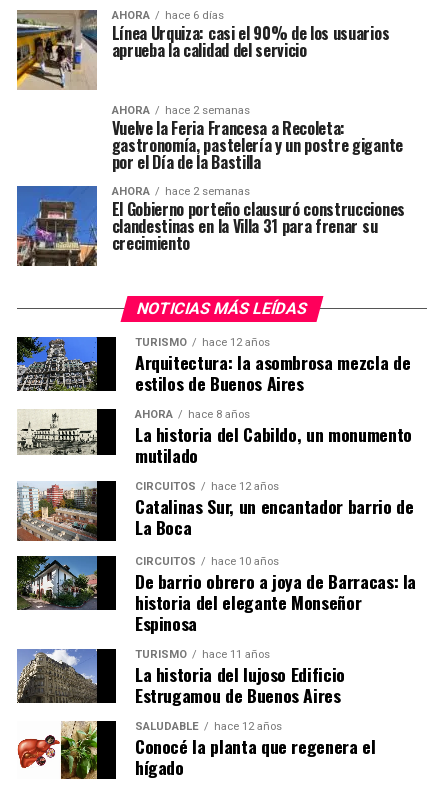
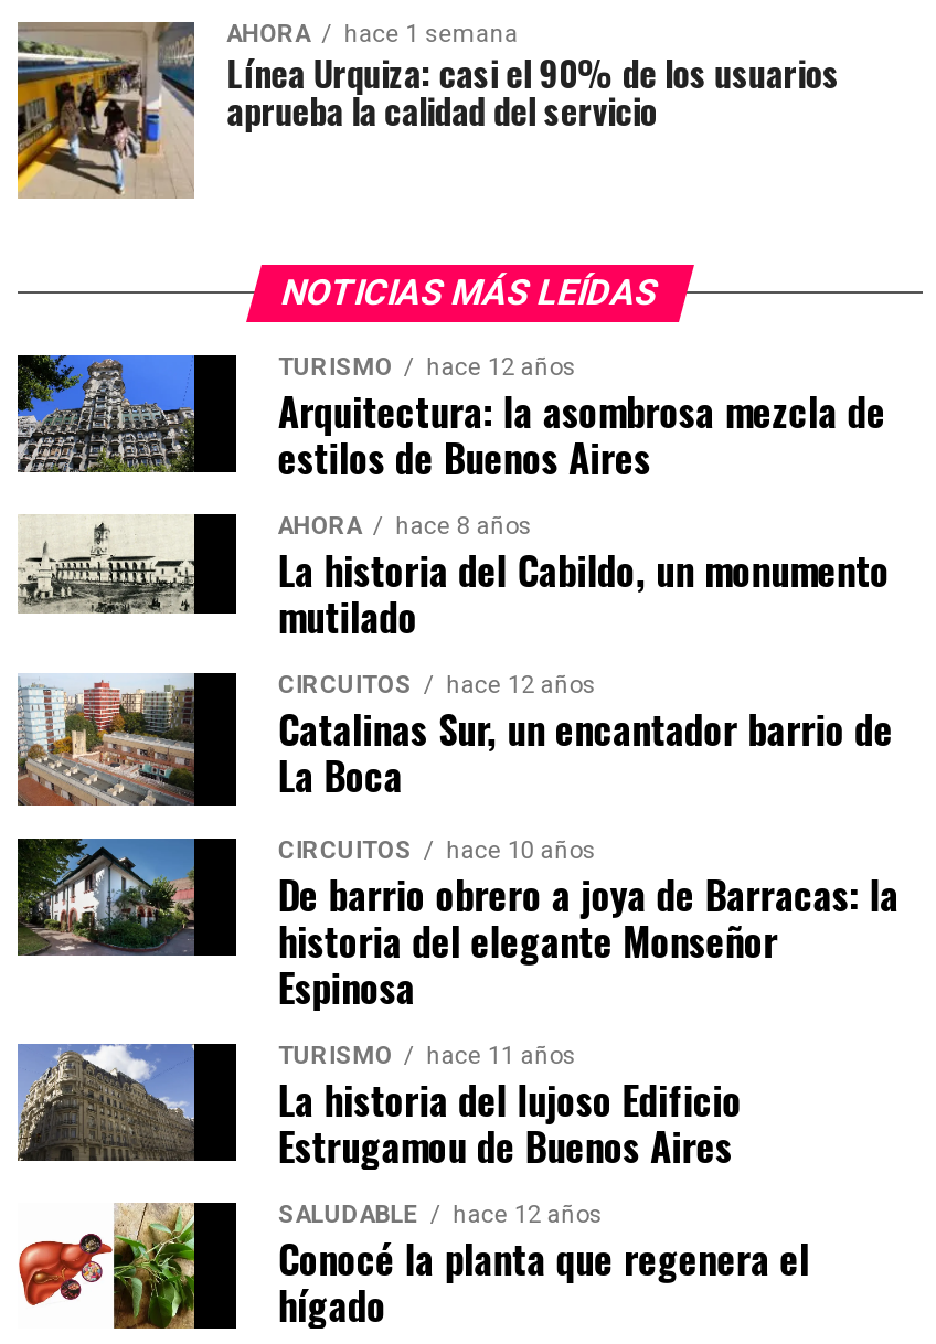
[112,9,224,22] AHORA hace 6 días -> [227,19,518,48] AHORA hace 1 semana
[16,104,405,266] [image] | AHORA | hace 2 semanas | Vuelve la Feria Francesa a Recoleta: | gastronomía, pastelería y un postre gigante | por el Día de la Bastilla | AHORA | hace 2 semanas | El Gobierno porteño clausuró construcciones | clandestinas en la Villa 31 para frenar su | crecimiento -> none

